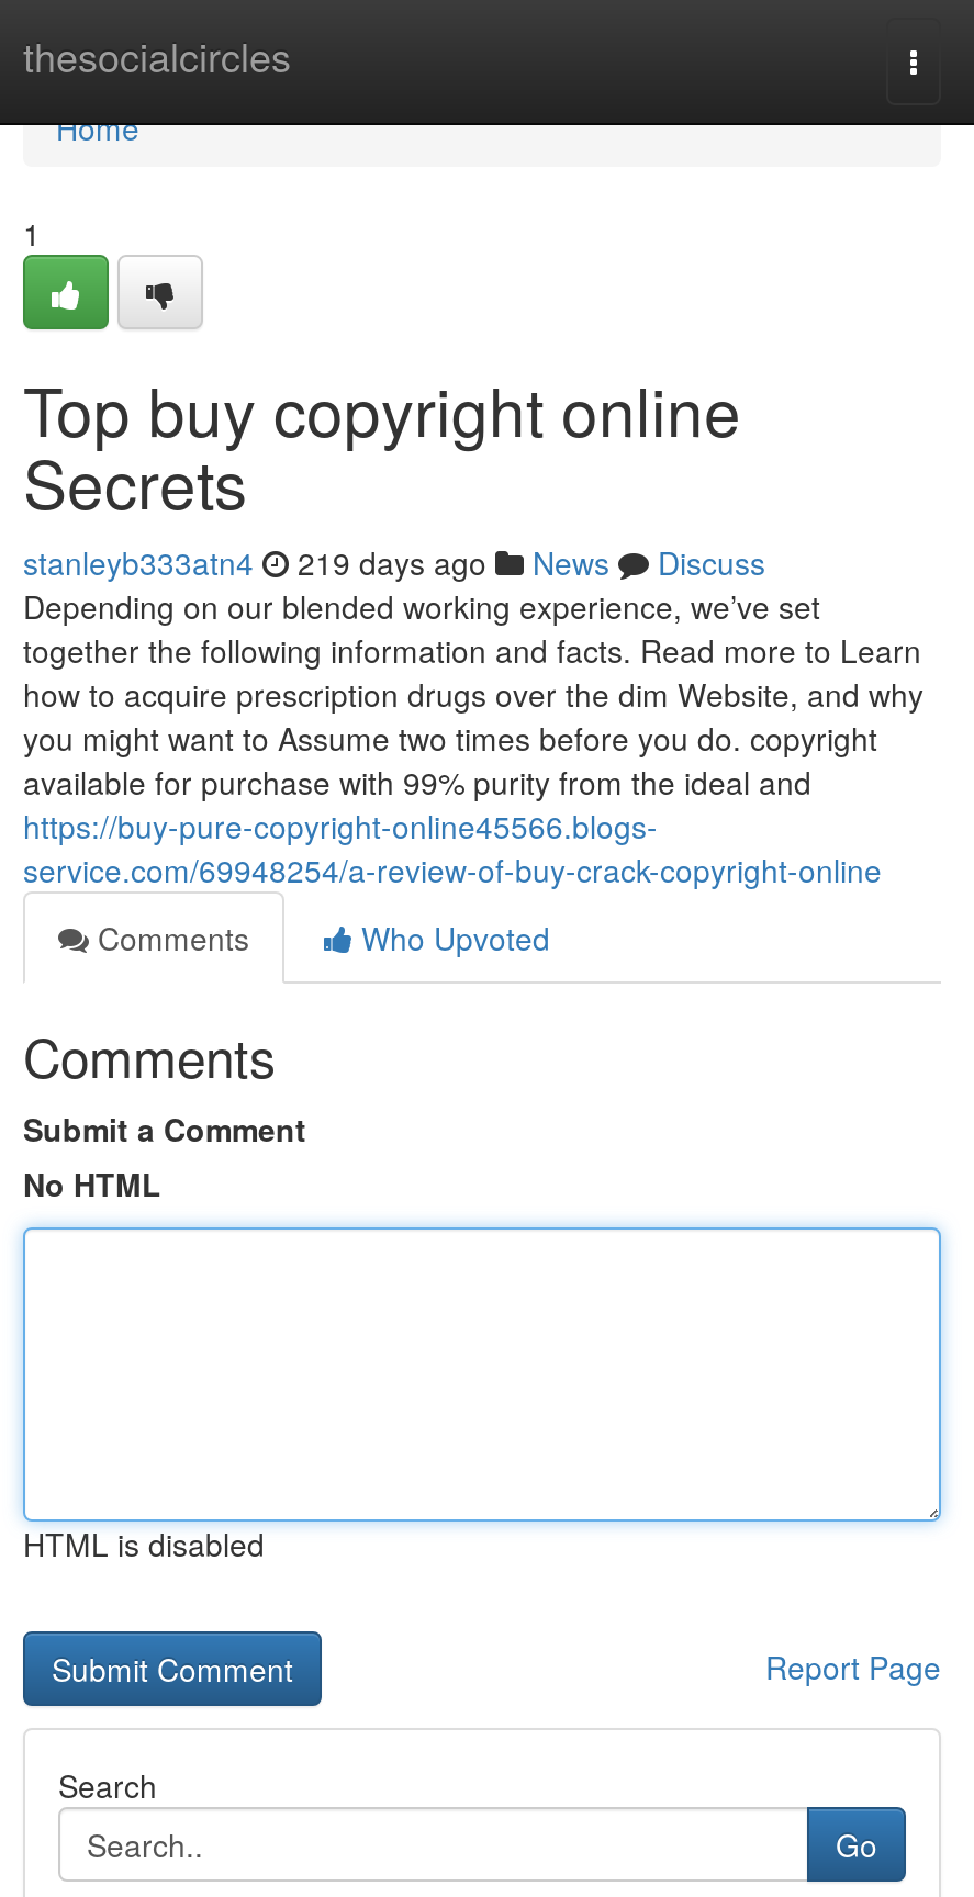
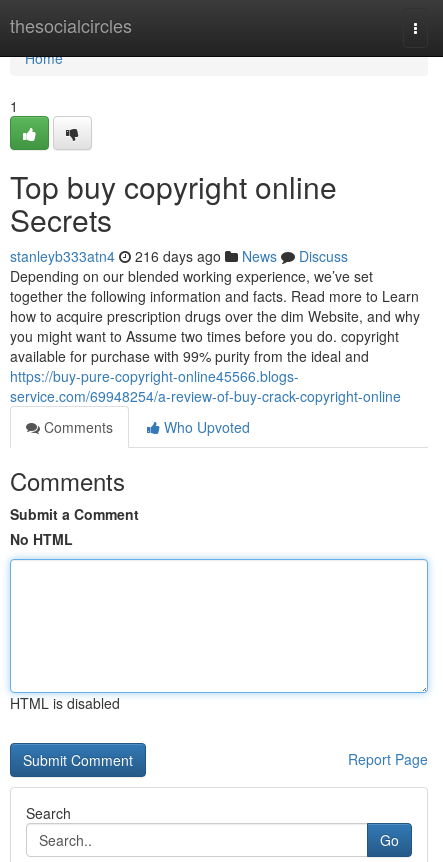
[23,540,765,584] stanleyb333atn4 219 days ago News Discuss -> [10,246,348,266] stanleyb333atn4 216 days ago News Discuss

